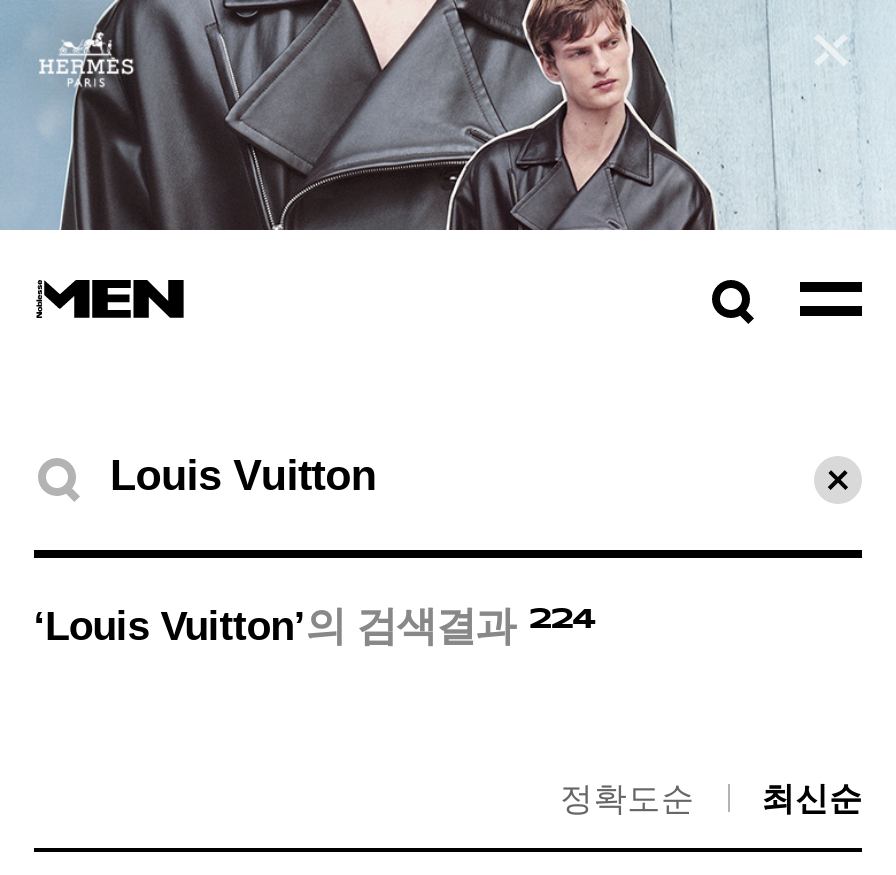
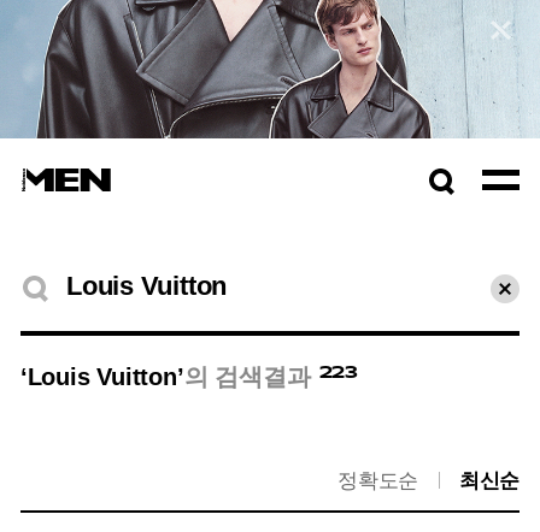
[33,600,594,647] ‘Louis Vuitton’의 검색결과 224 -> [20,361,358,389] ‘Louis Vuitton’의 검색결과 223

